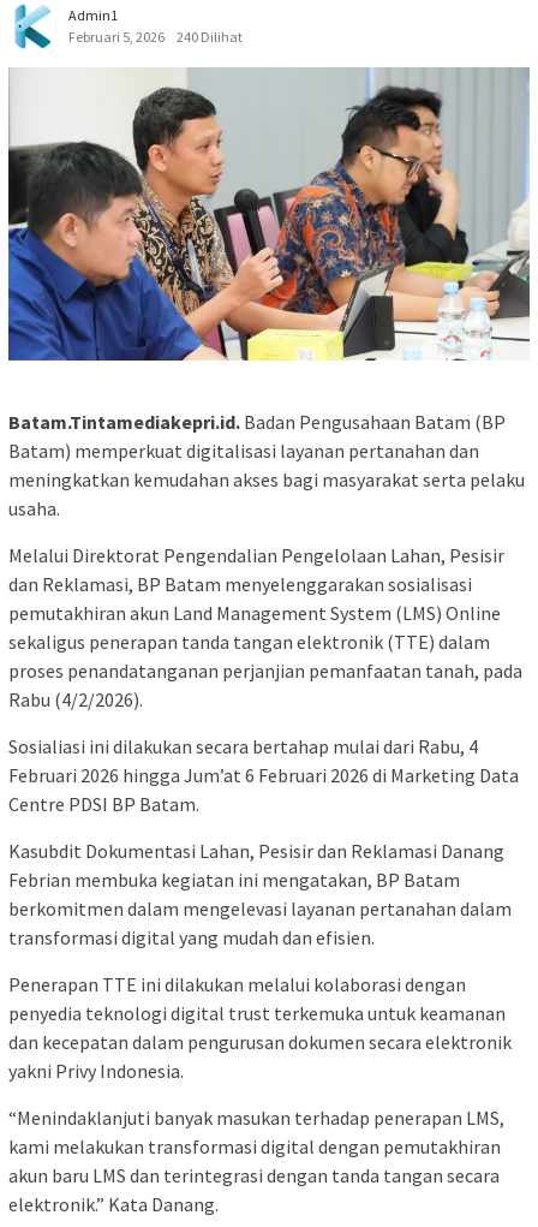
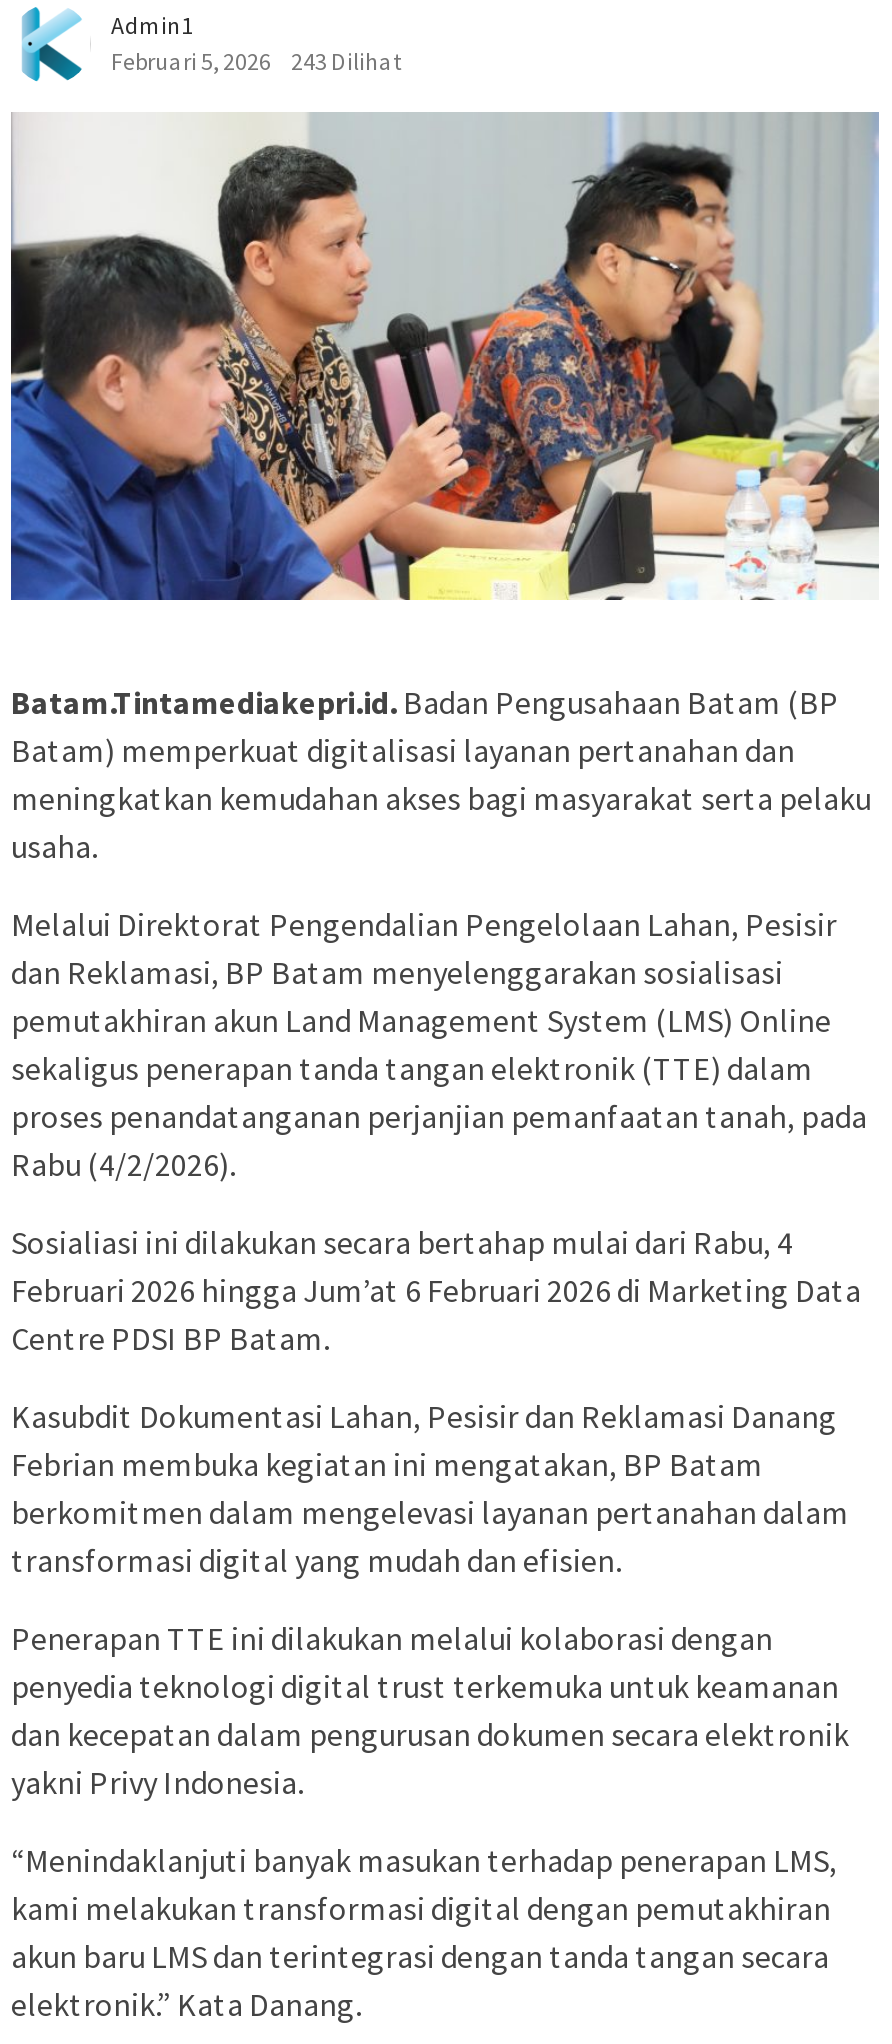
[68,28,243,46] Februari 5, 2026 240 Dilihat -> [111,46,401,76] Februari 5, 2026 243 Dilihat

